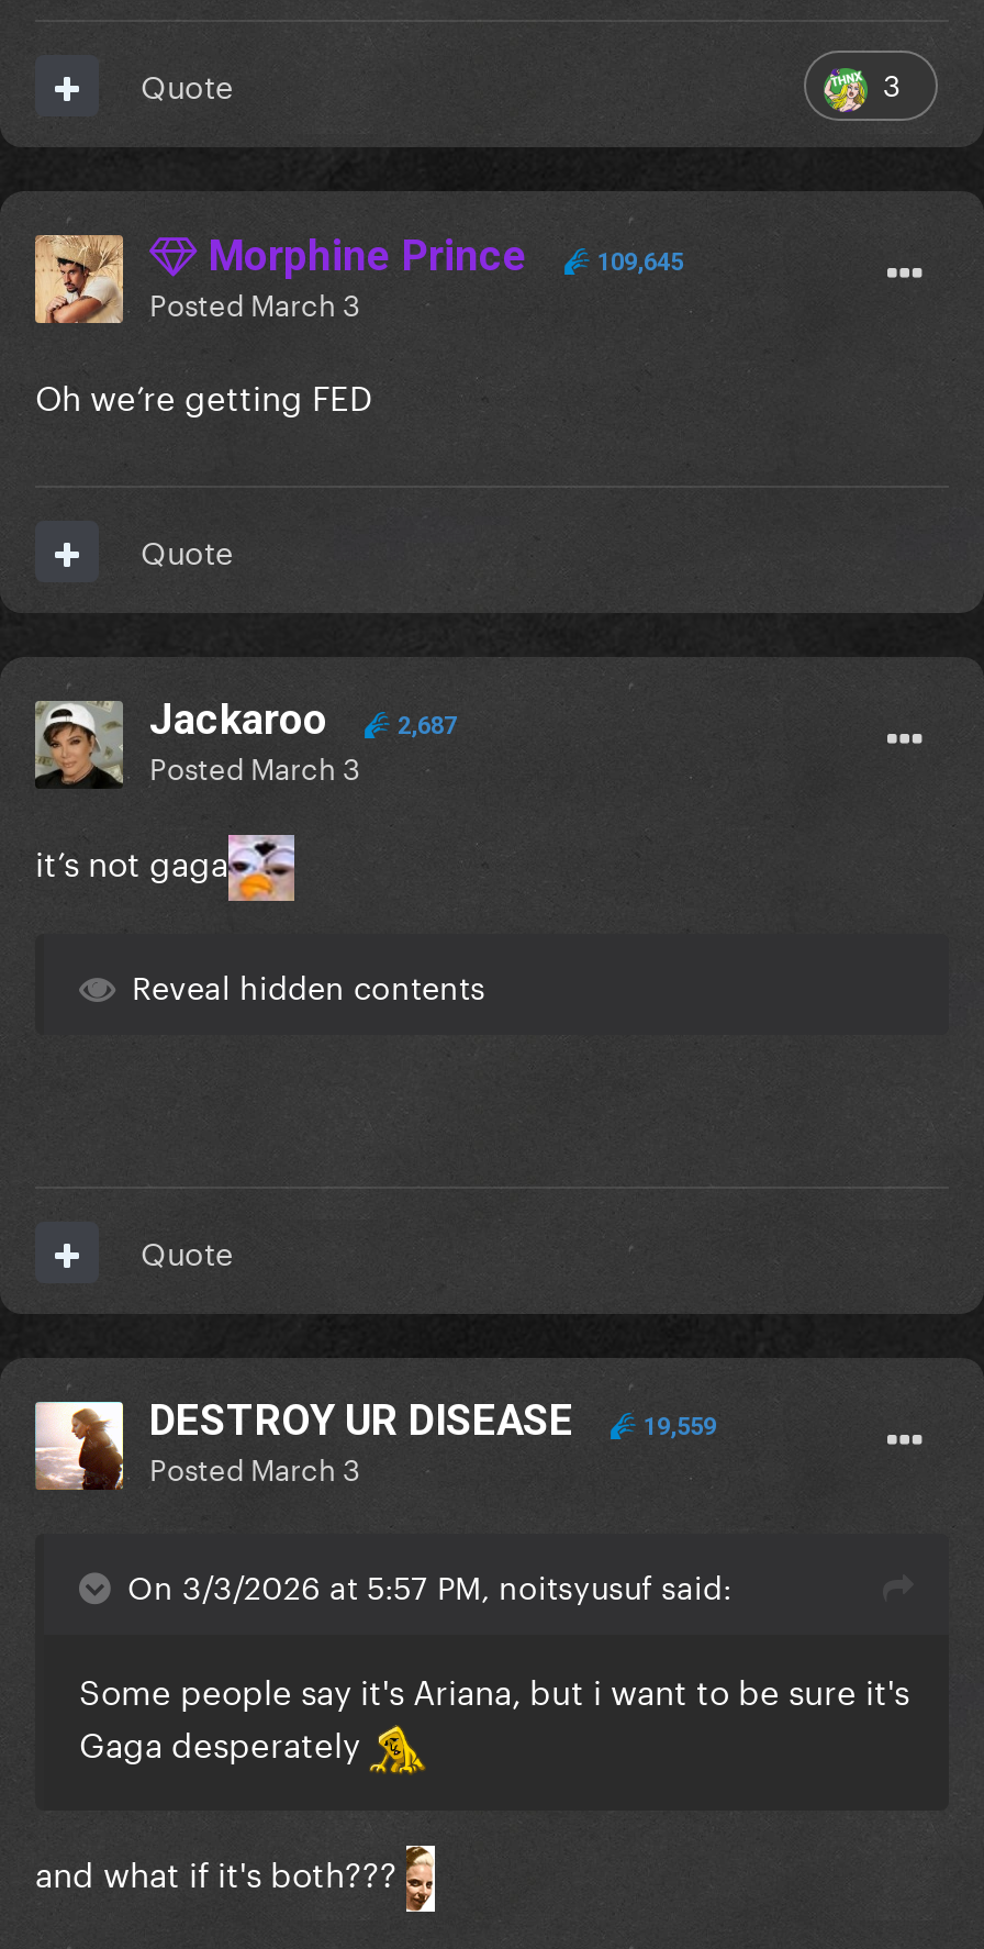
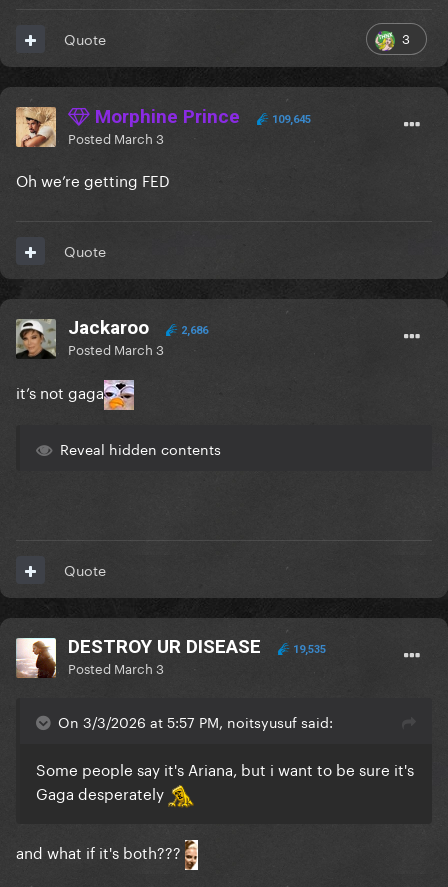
[391,713,457,741] 2,687 -> [178,324,208,337] 2,686
[637,1414,716,1442] 19,559 -> [290,643,326,656] 19,535

